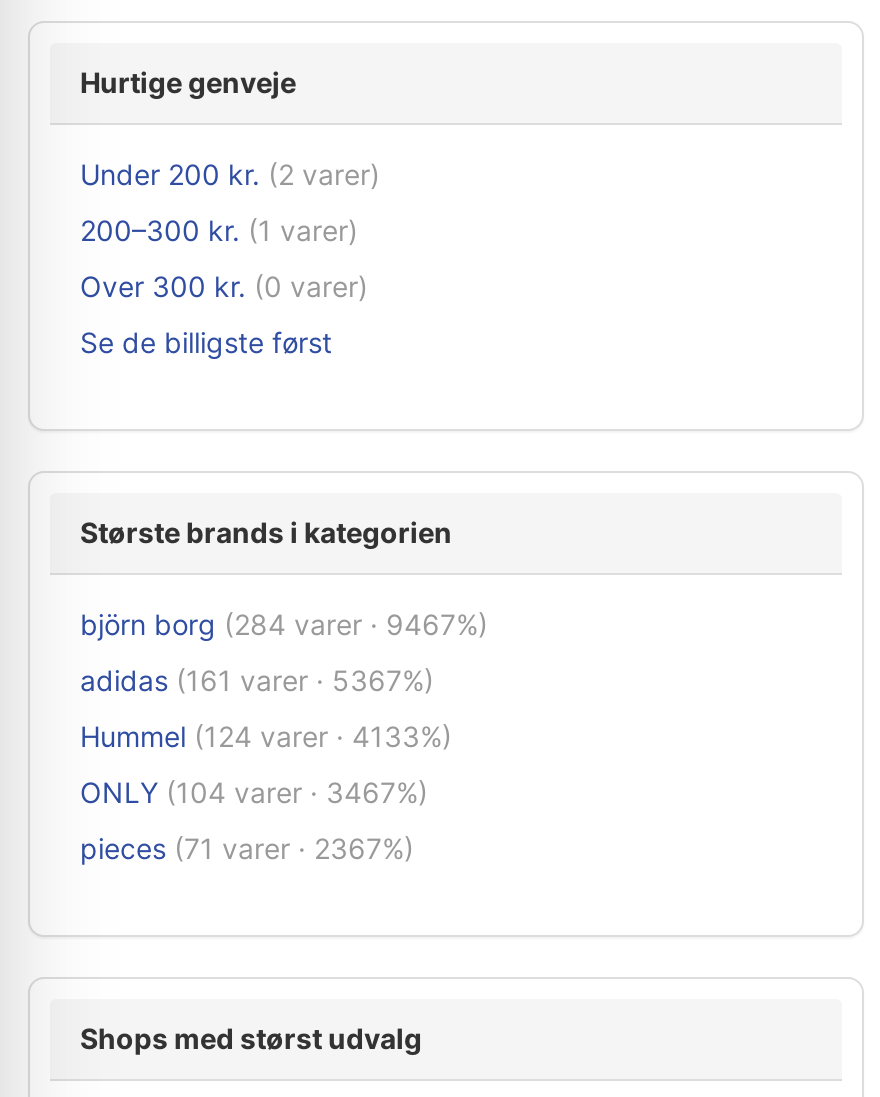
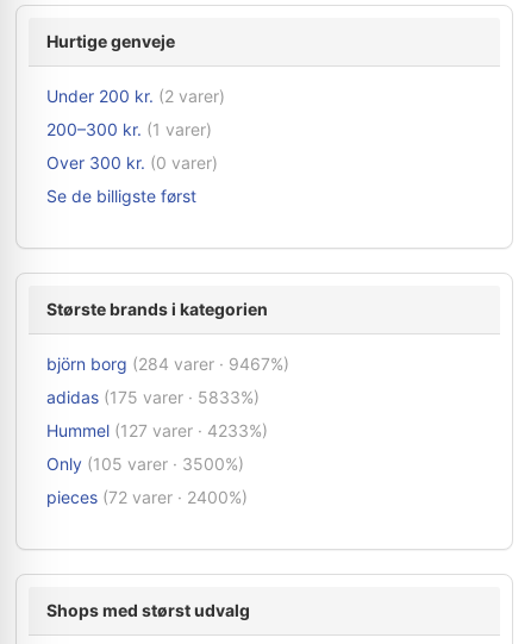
[80,663,434,697] adidas (161 varer · 5367%) -> [46,387,260,407] adidas (175 varer · 5833%)
[80,719,452,753] Hummel (124 varer · 4133%) -> [46,420,268,440] Hummel (127 varer · 4233%)
[80,775,428,809] ONLY (104 varer · 3467%) -> [46,454,244,474] Only (105 varer · 3500%)
[80,831,414,865] pieces (71 varer · 2367%) -> [46,487,248,507] pieces (72 varer · 2400%)

